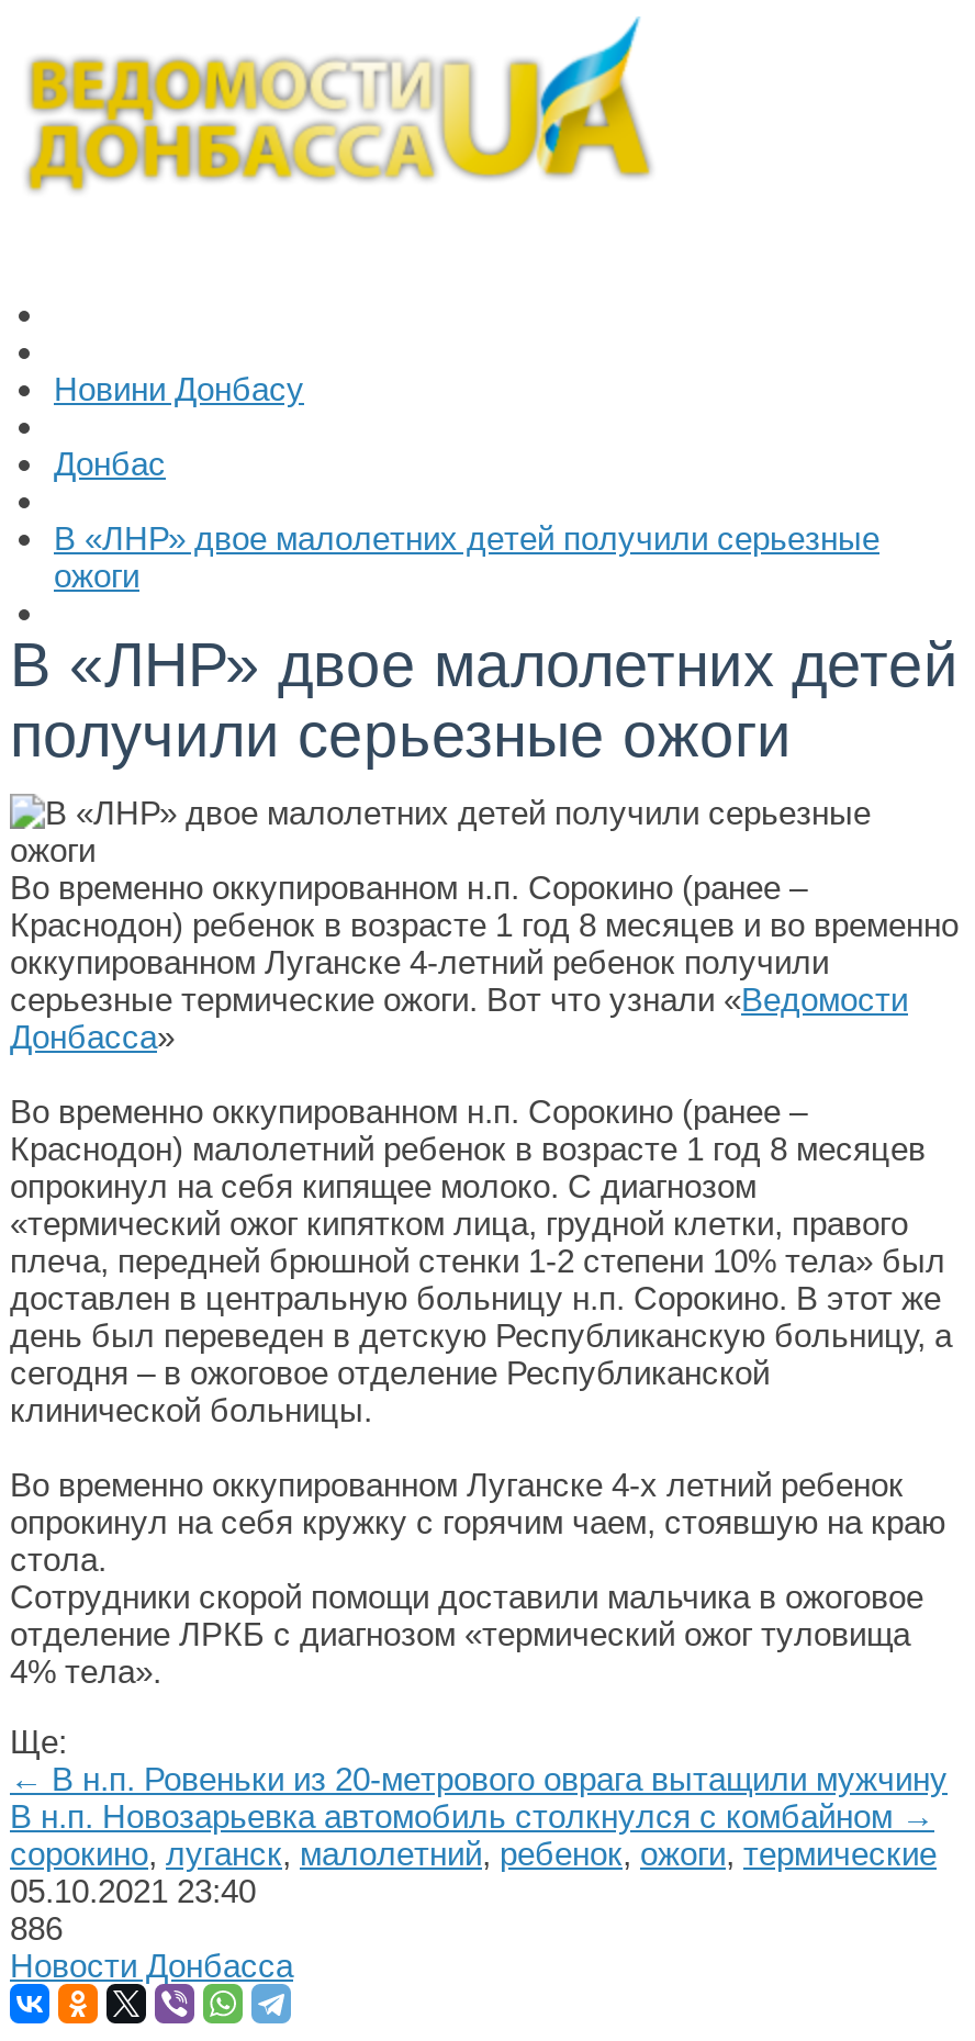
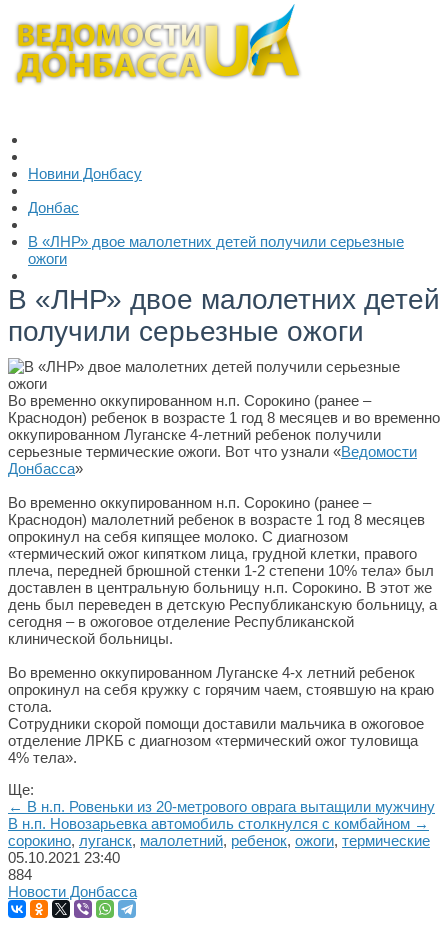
[10,1909,63,1947] 886 -> [8,866,32,883] 884

